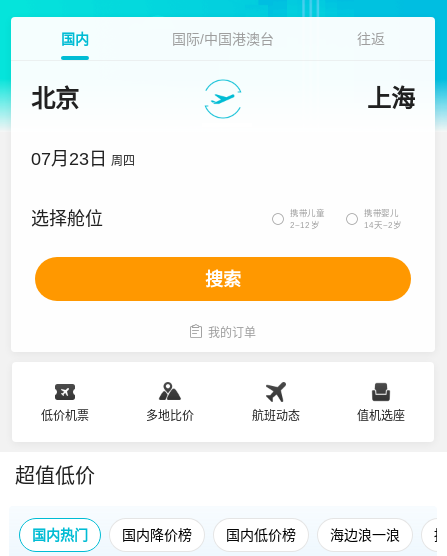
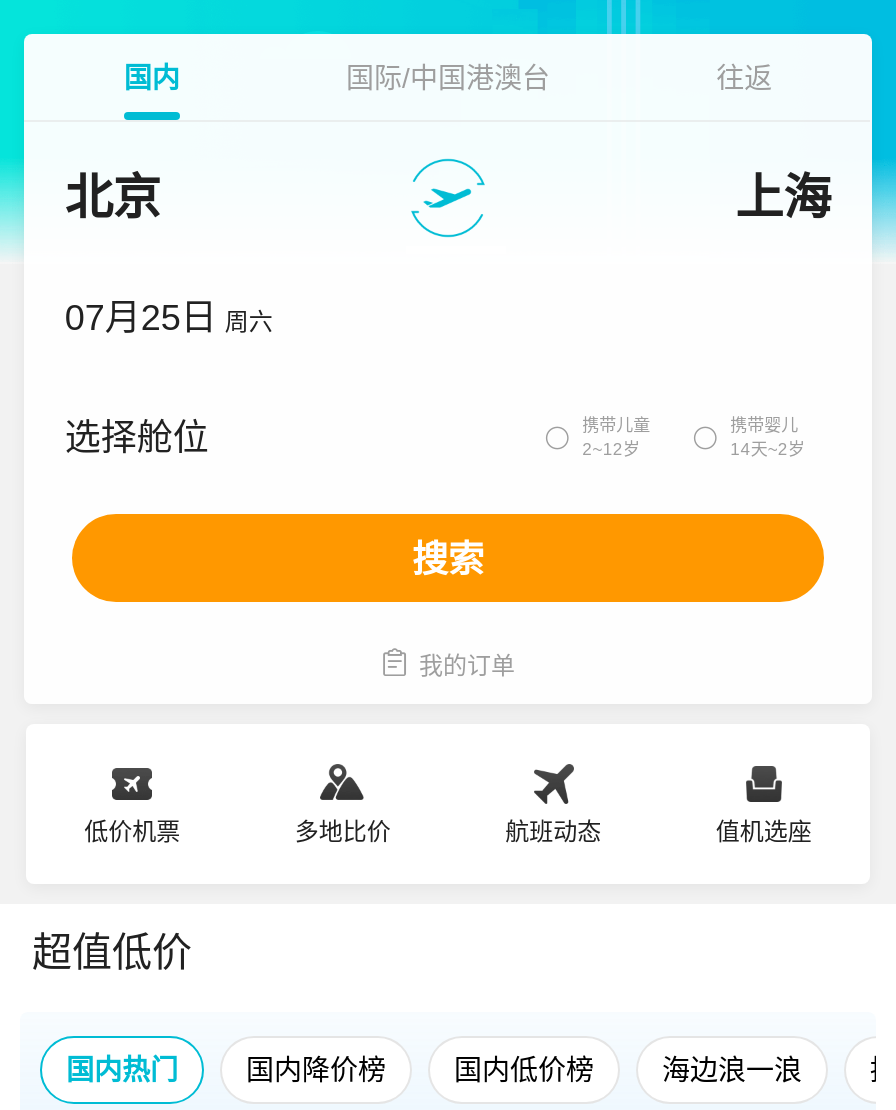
[31,149,135,169] 07月23日 周四 -> [65,298,273,338] 07月25日 周六

